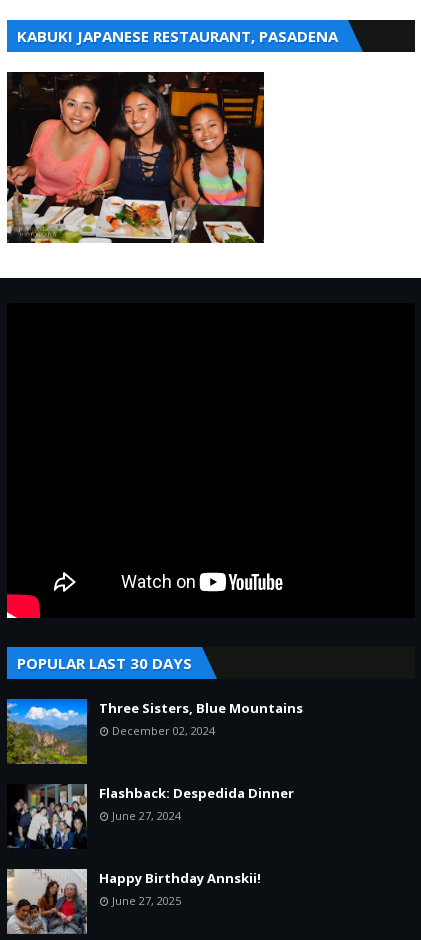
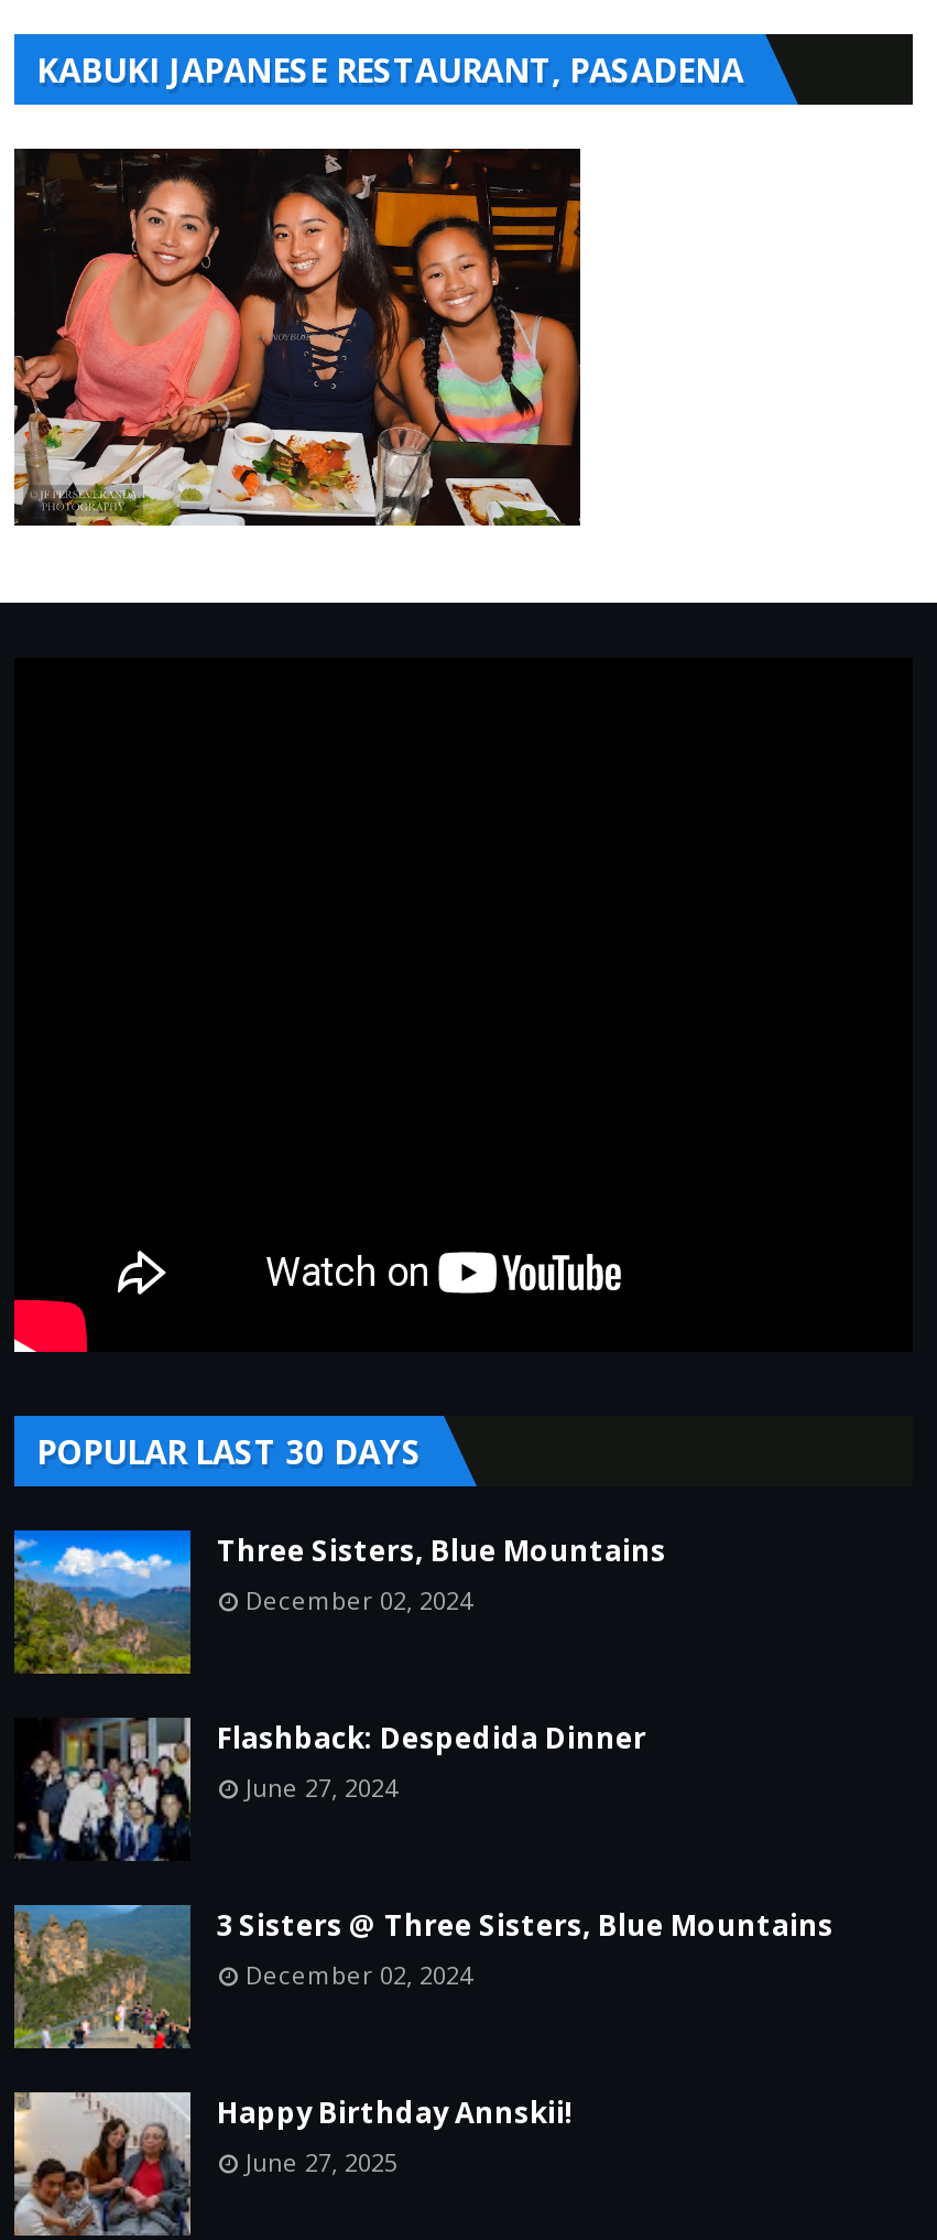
none -> [12,1903,834,2050] [image] | 3 Sisters @ Three Sisters, Blue Mountains | December 02, 2024

